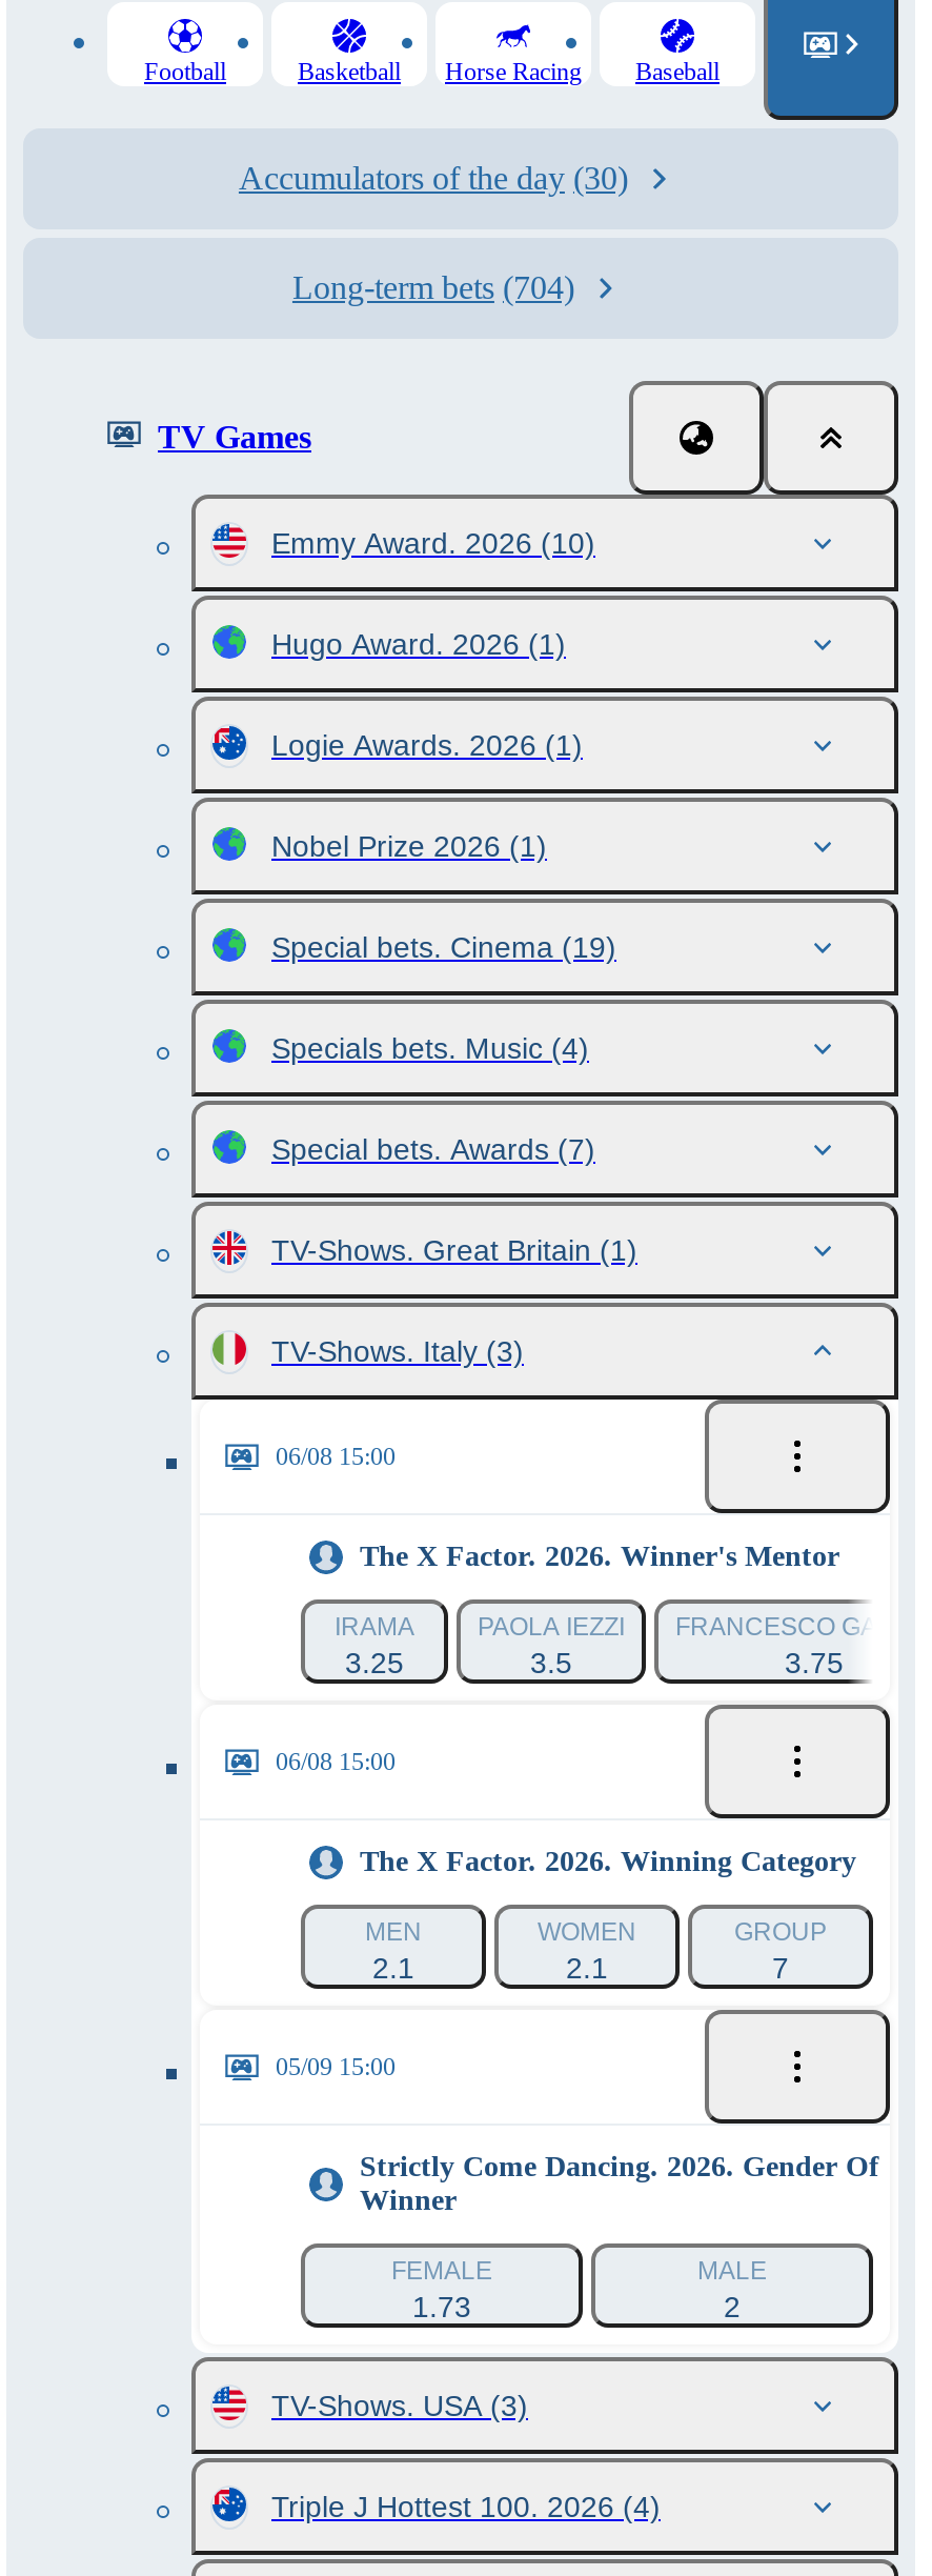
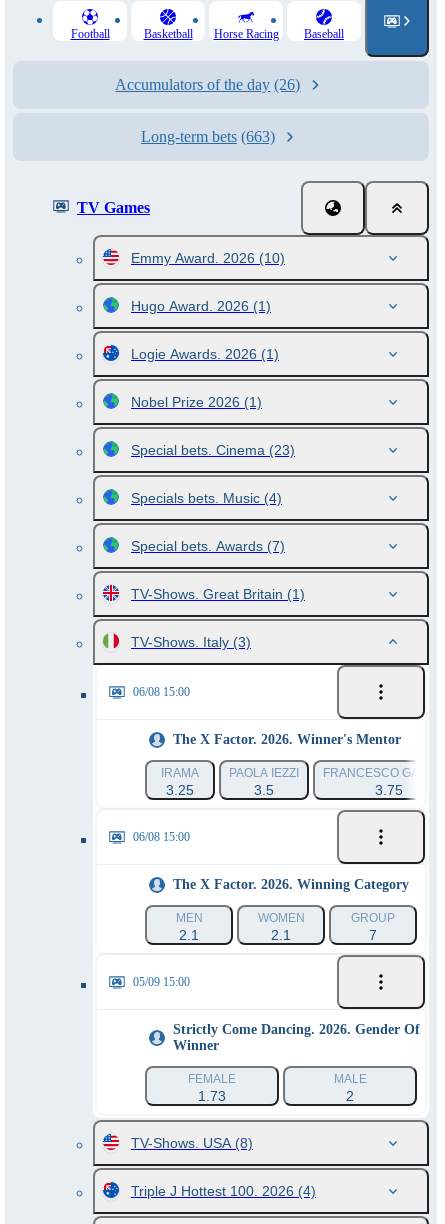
[239,160,628,196] Accumulators of the day (30) -> [115,76,300,93] Accumulators of the day (26)
[292,269,574,305] Long-term bets (704) -> [141,128,275,145] Long-term bets (663)
[271,930,616,964] Special bets. Cinema (19) -> [131,442,295,458] Special bets. Cinema (23)
[271,2389,528,2422] TV-Shows. USA (3) -> [131,1135,253,1151] TV-Shows. USA (8)

